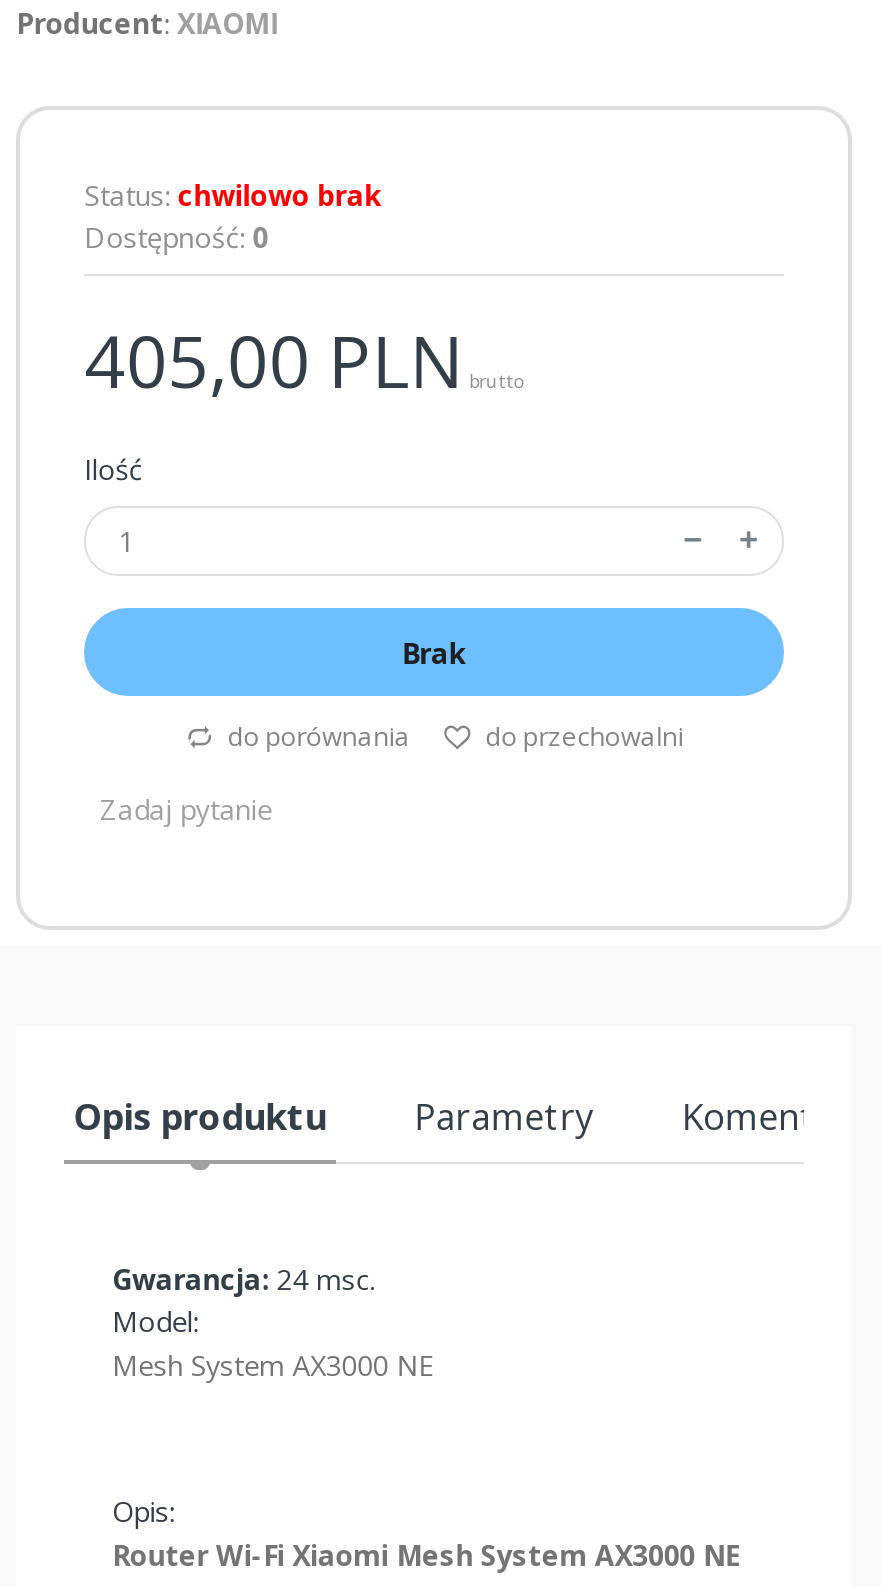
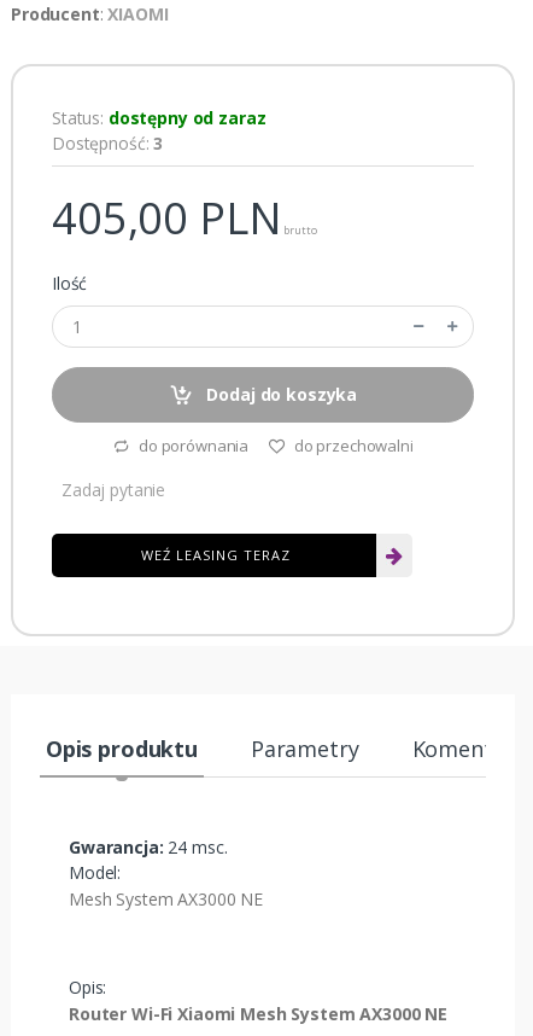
[84,176,382,256] Status: chwilowo brak | Dostępność: 0 -> [52,106,266,154] Status: dostępny od zaraz | Dostępność: 3
[402,633,466,671] Brak -> [202,382,357,405] Dodaj do koszyka
none -> [141,546,291,564] WEŹ LEASING TERAZ

